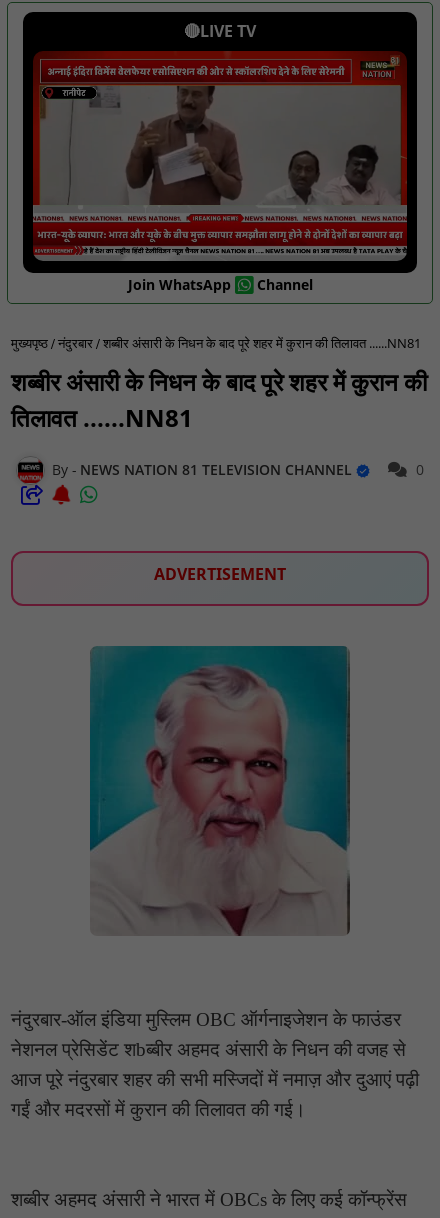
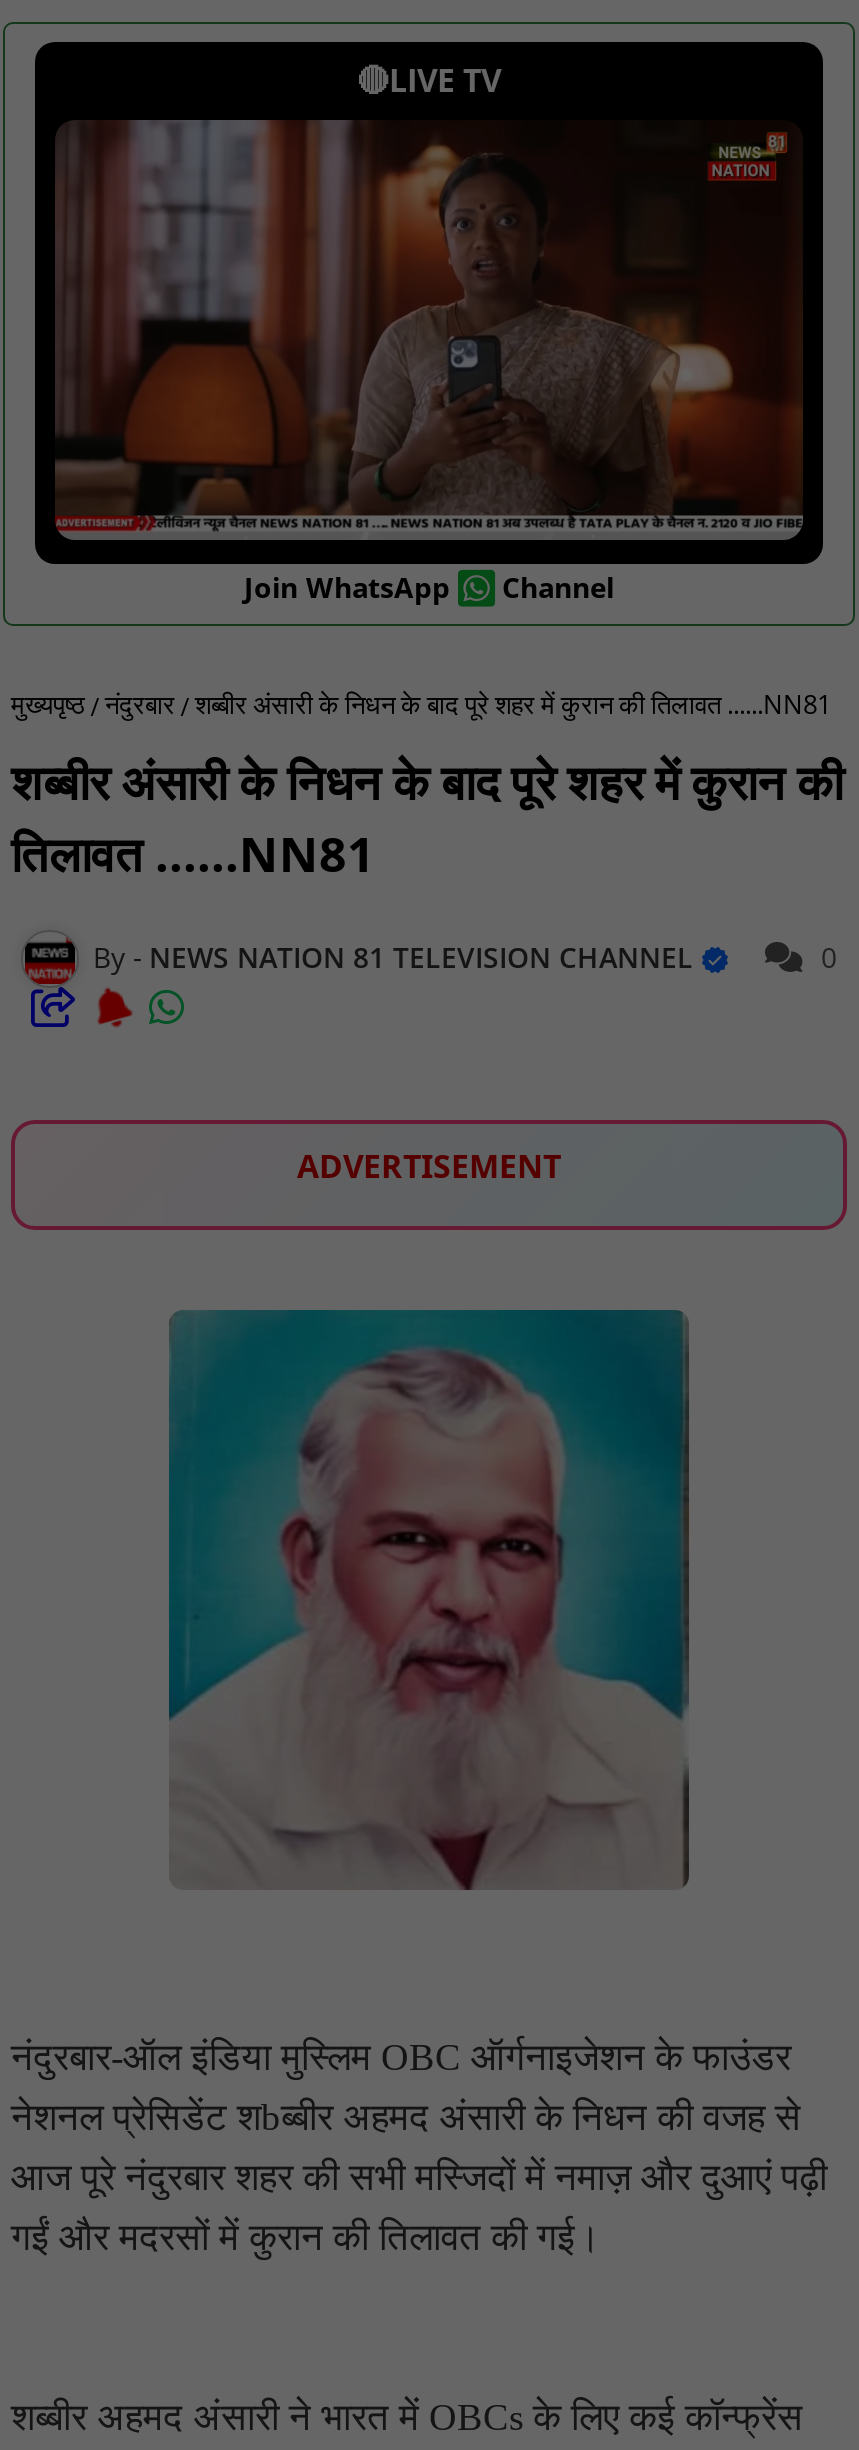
[32,50,408,259] [image] -> [53,118,803,534] [image]

